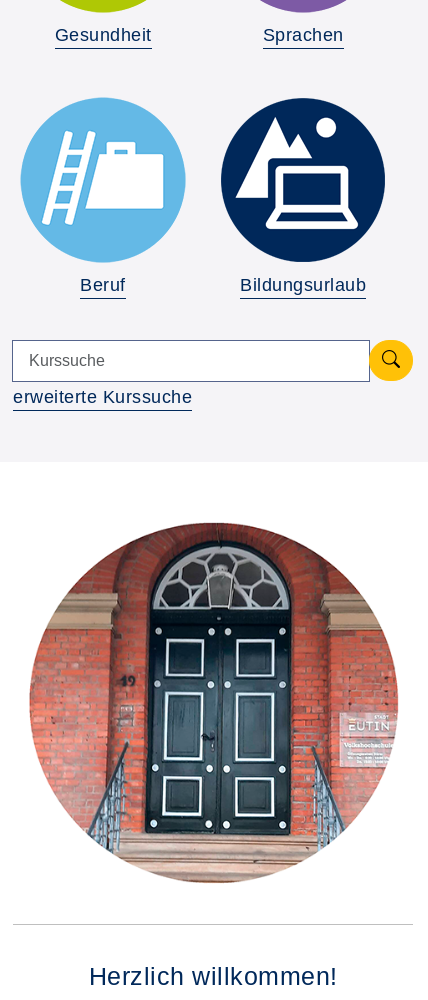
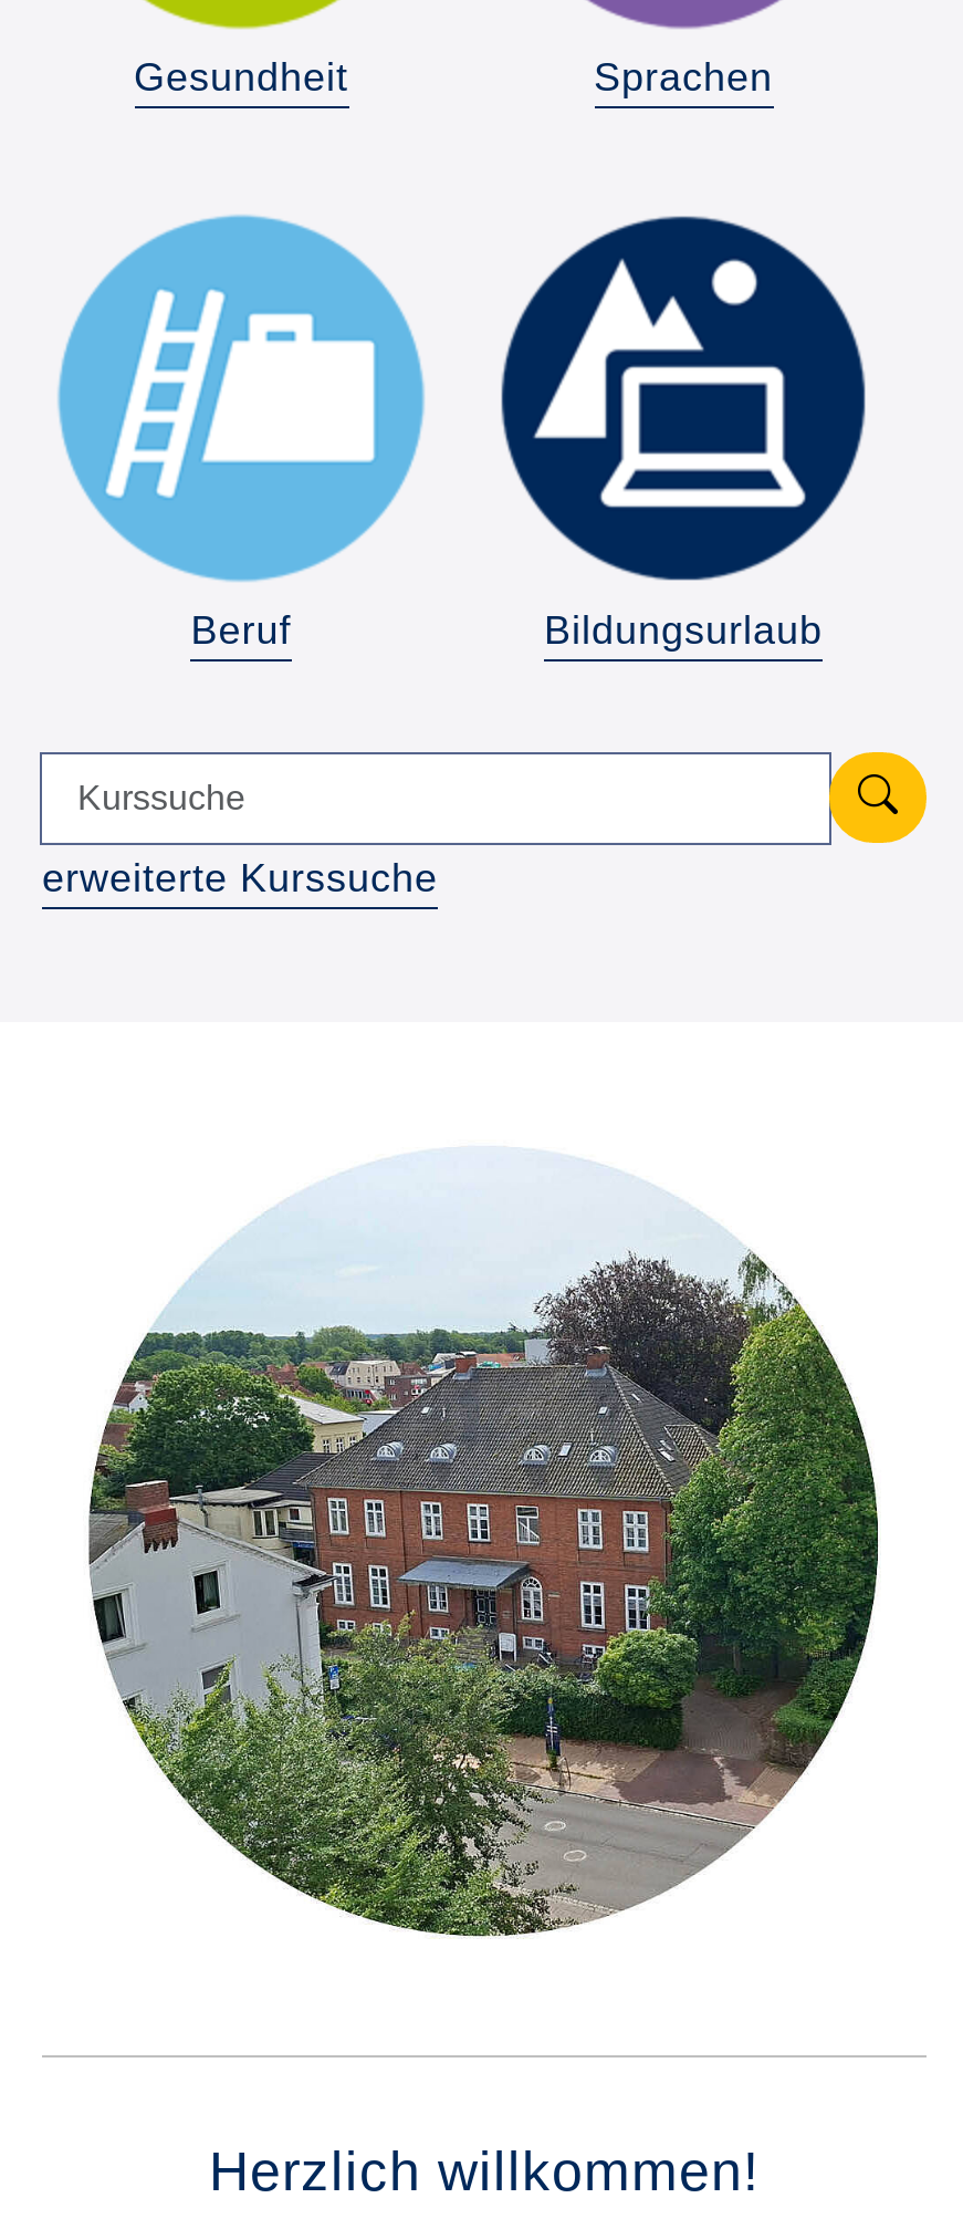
[29,522,399,884] [image] -> [80,1164,893,1954] [image]

